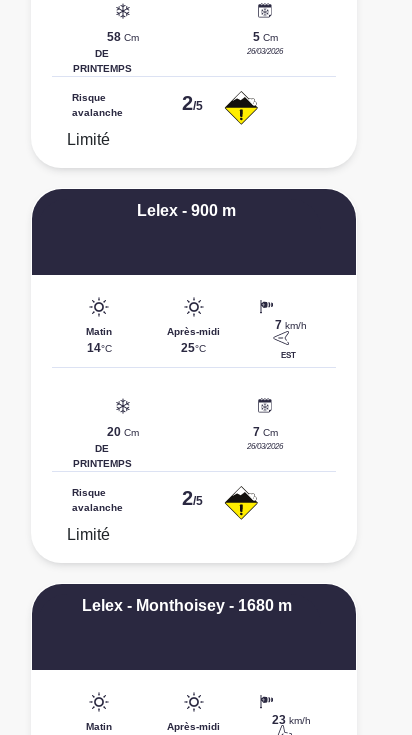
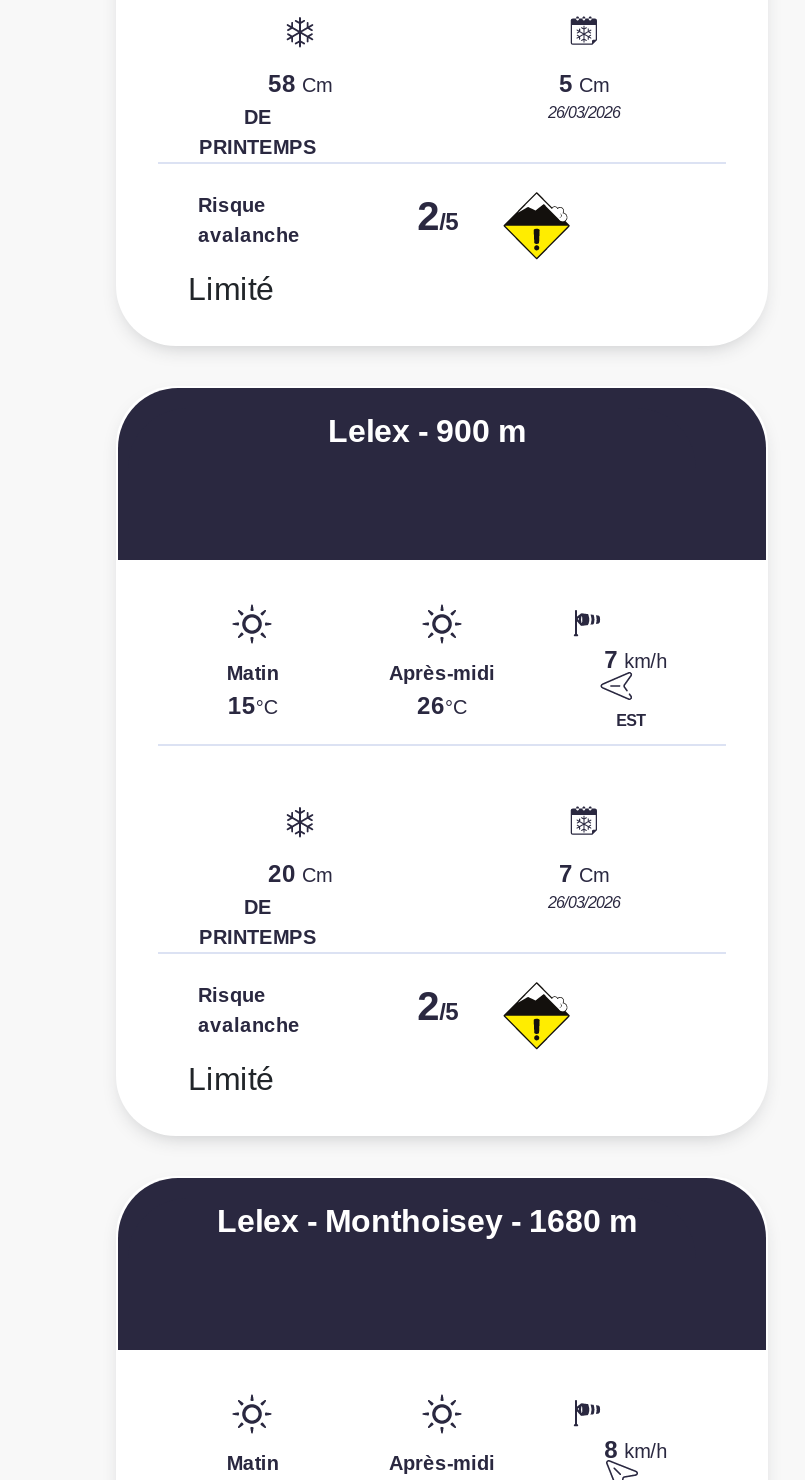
[87,341,112,355] 14°C -> [228,692,278,720] 15°C
[181,341,206,355] 25°C -> [417,692,467,720] 26°C
[272,713,311,727] 23 km/h -> [604,1436,668,1464] 8 km/h

